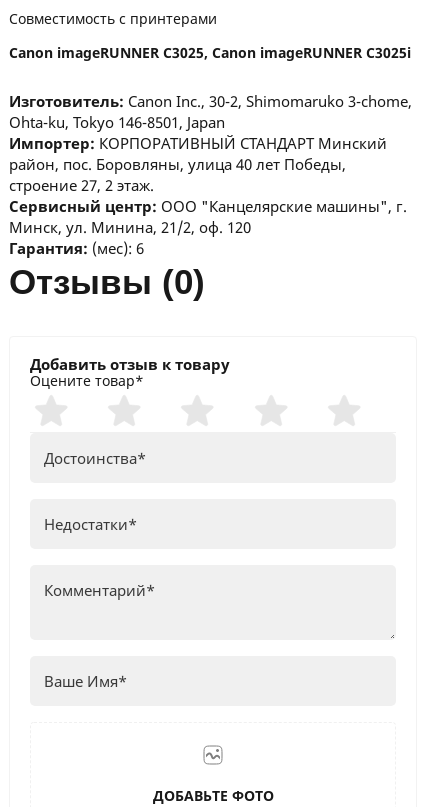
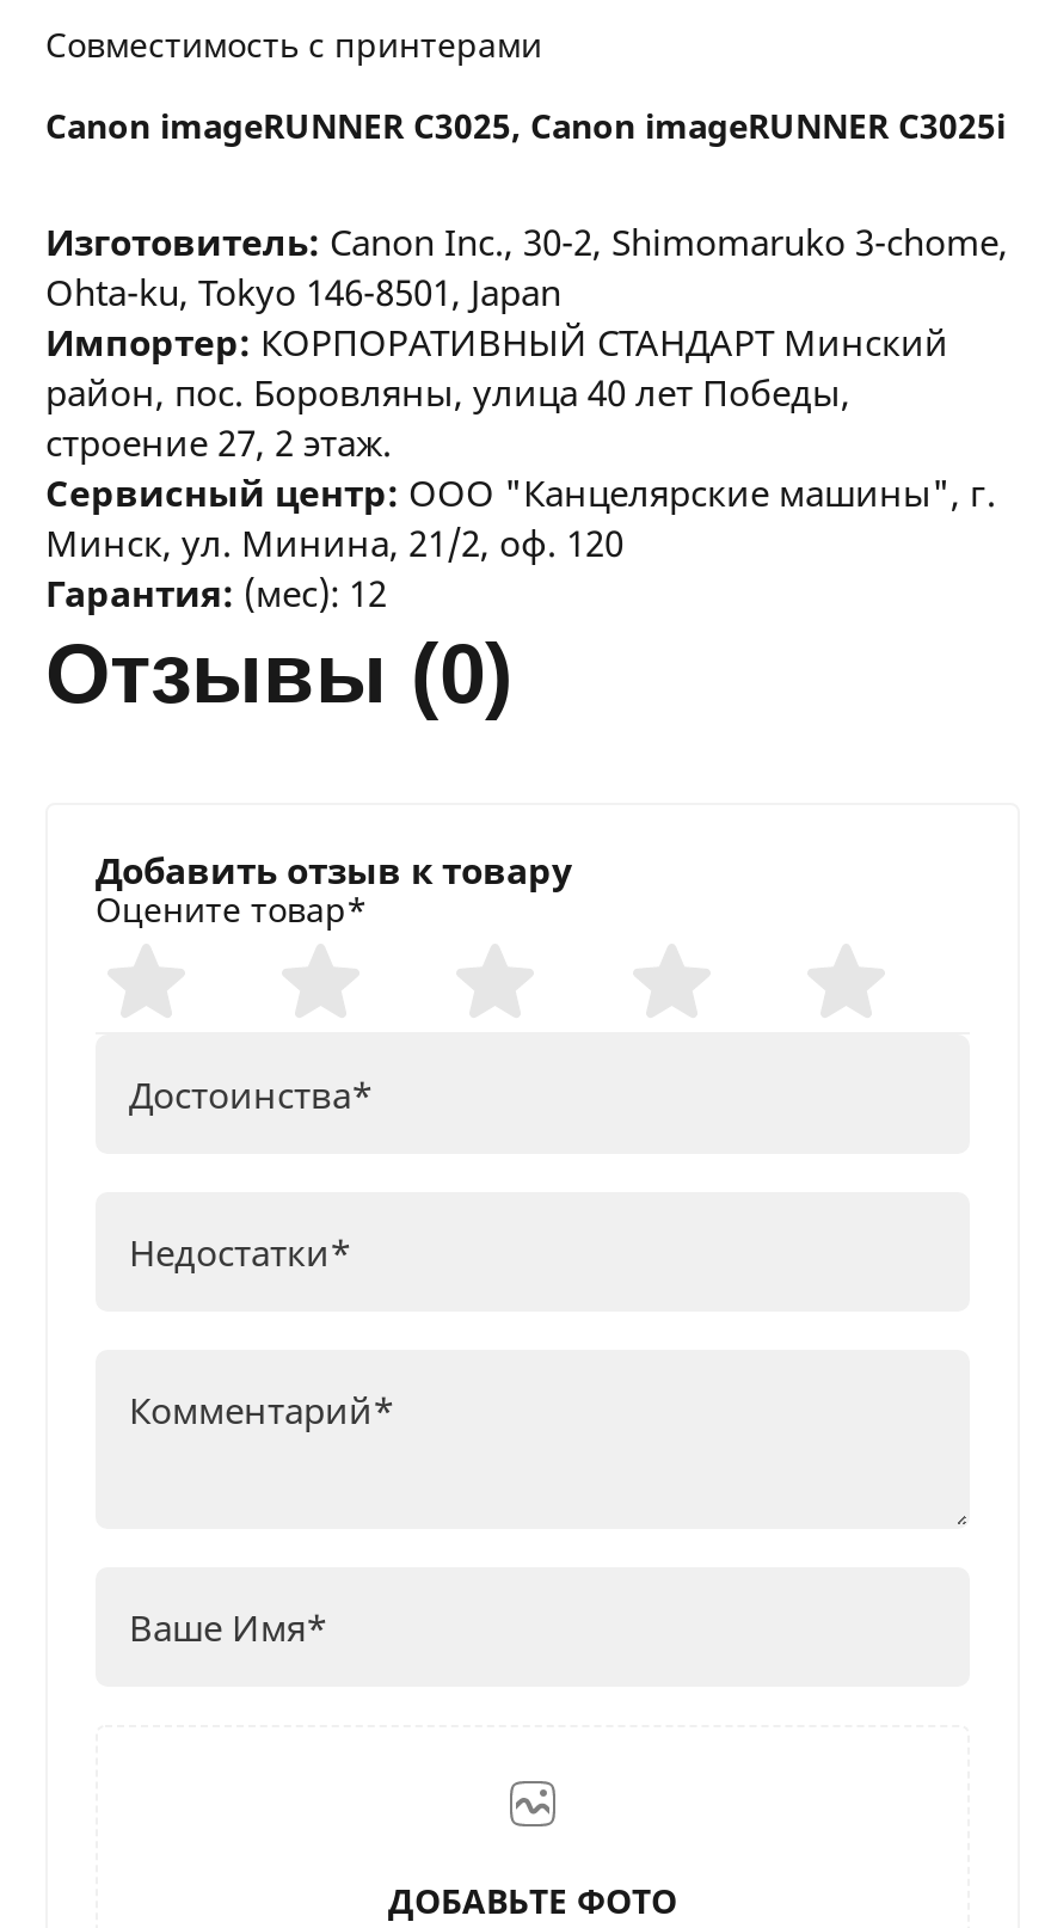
[9,238,144,258] Гарантия: (мес): 6 -> [45,569,387,616] Гарантия: (мес): 12

